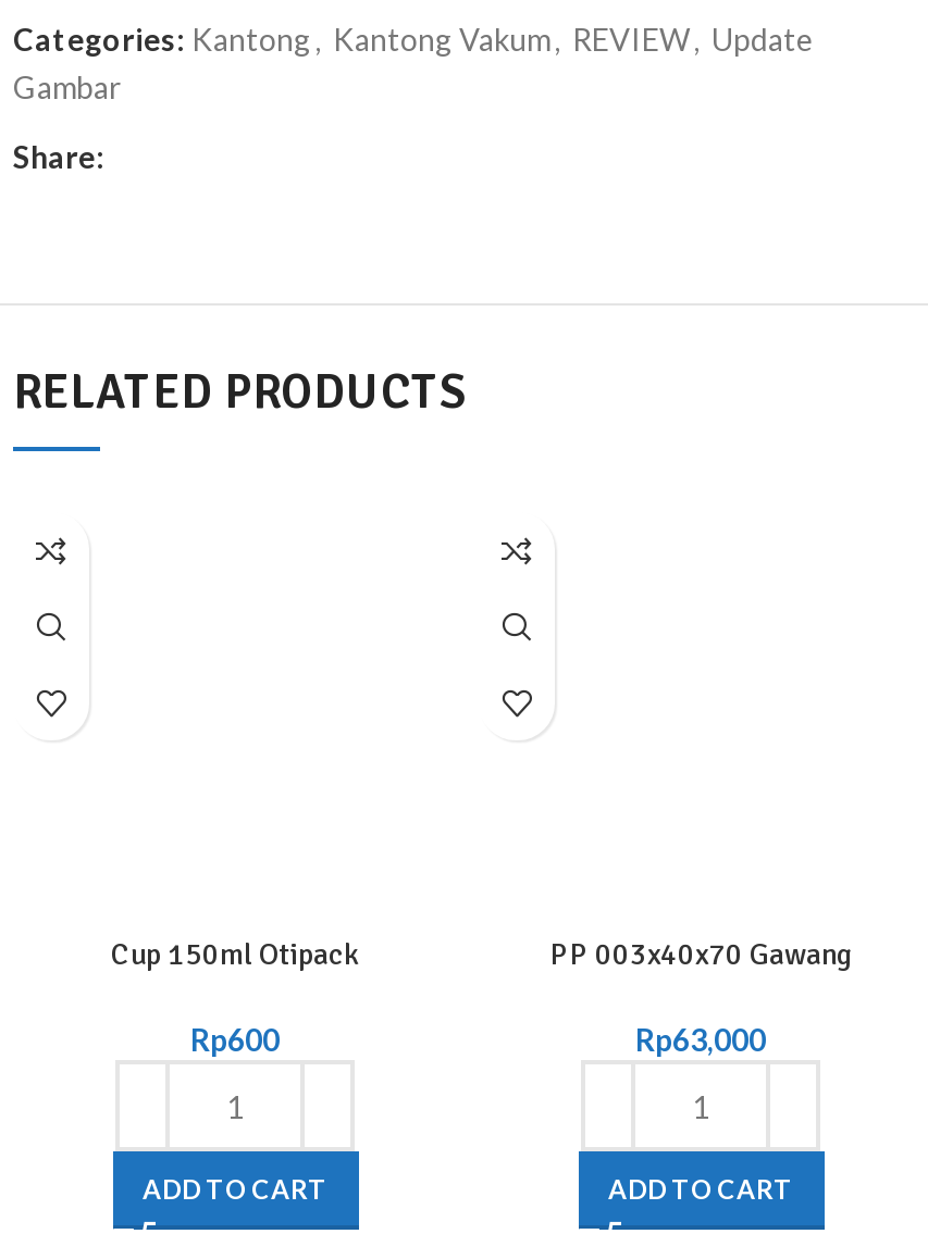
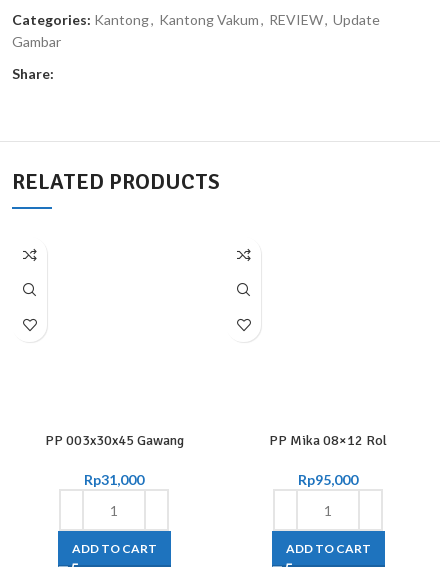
[111,936,359,973] Cup 150ml Otipack -> [44,432,183,449] PP 003x30x45 Gawang
[549,936,852,973] PP 003x40x70 Gawang -> [269,432,387,449] PP Mika 08×12 Rol
[190,1021,280,1058] Rp600 -> [84,471,144,488] Rp31,000
[635,1021,766,1058] Rp63,000 -> [298,471,358,488] Rp95,000

